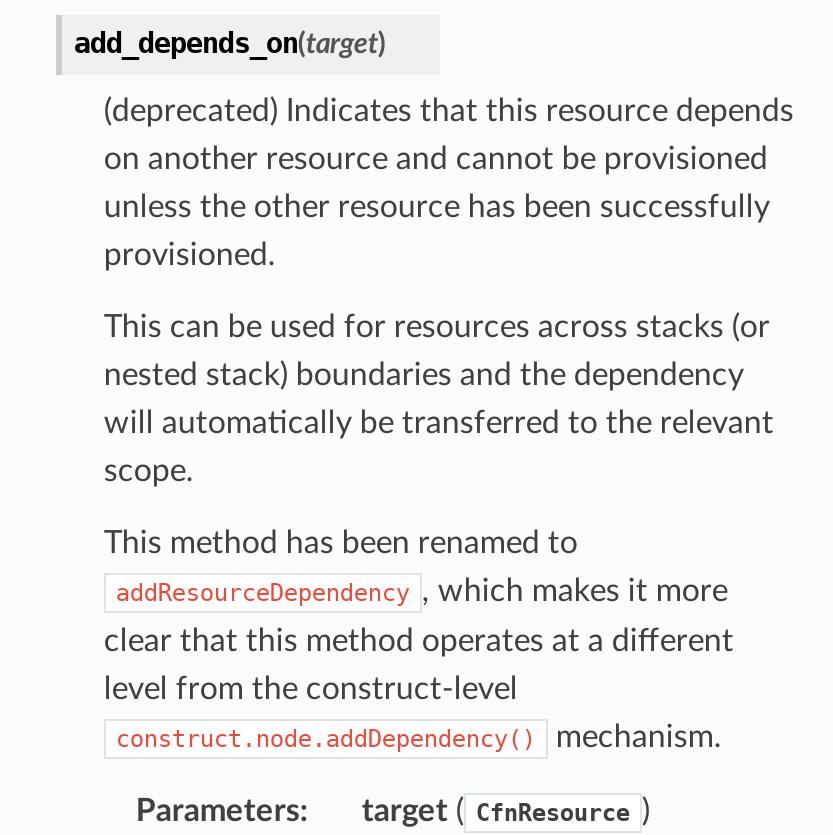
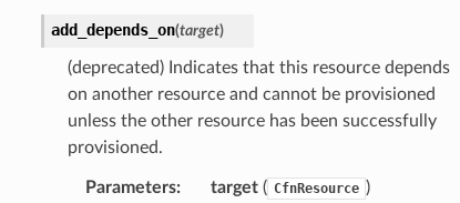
[104,311,774,753] This can be used for resources across stacks (or | nested stack) boundaries and the dependency | will automatically be transferred to the relevant | scope. | This method has been renamed to | addResourceDependency , which makes it more | clear that this method operates at a different | level from the construct-level | construct.node.addDependency() mechanism. -> none

